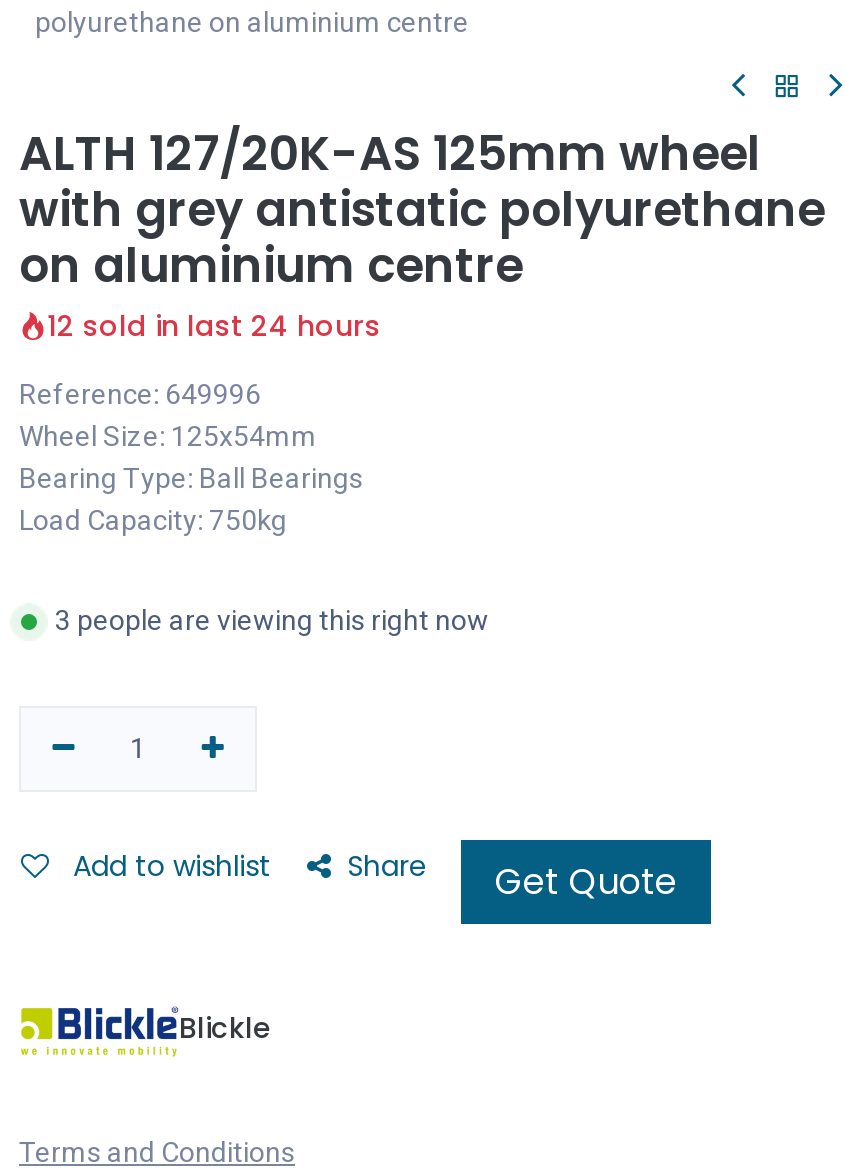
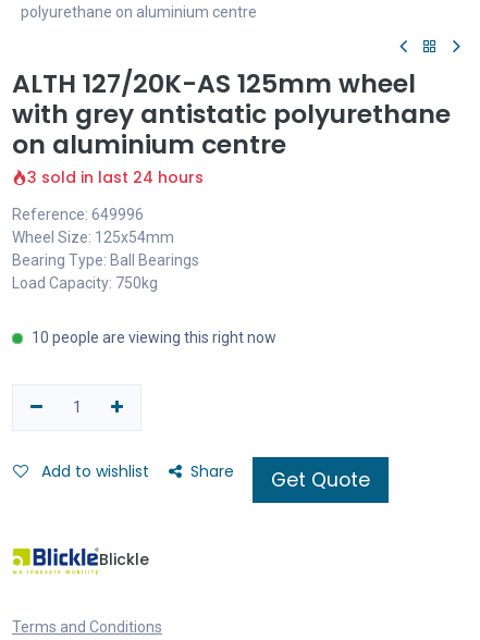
[47,306,381,346] 12 sold in last 24 hours -> [27,167,204,188] 3 sold in last 24 hours
[55,604,489,636] 3 people are viewing this right now -> [32,329,276,346] 10 people are viewing this right now

